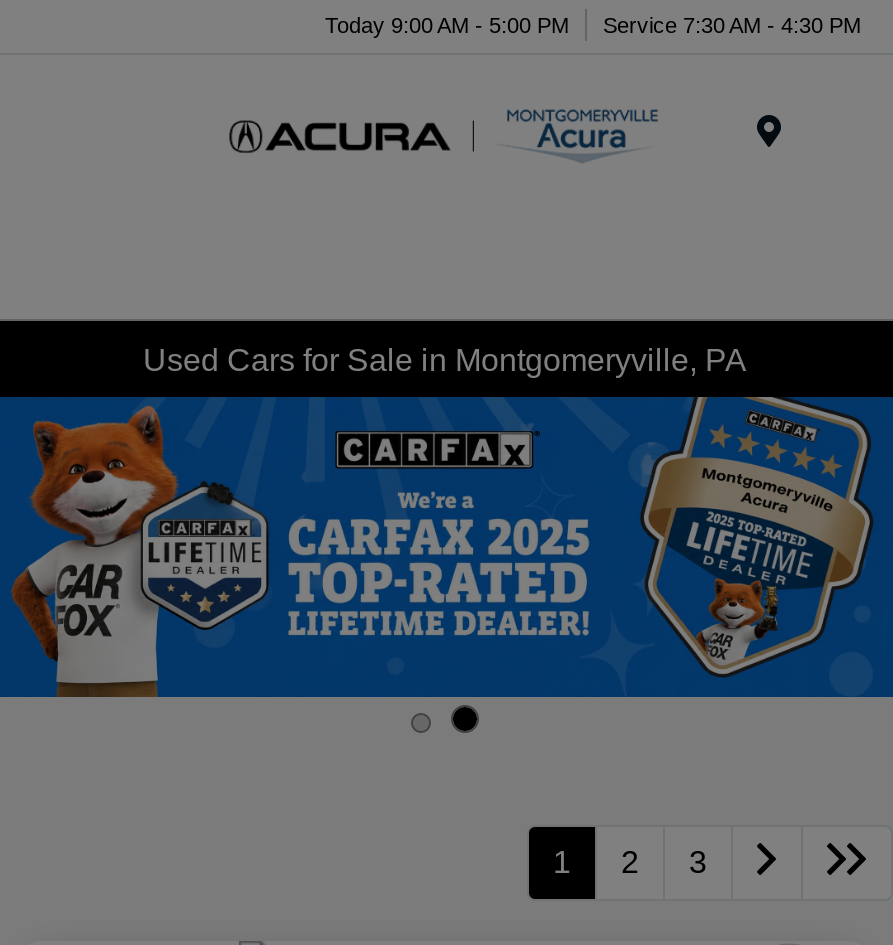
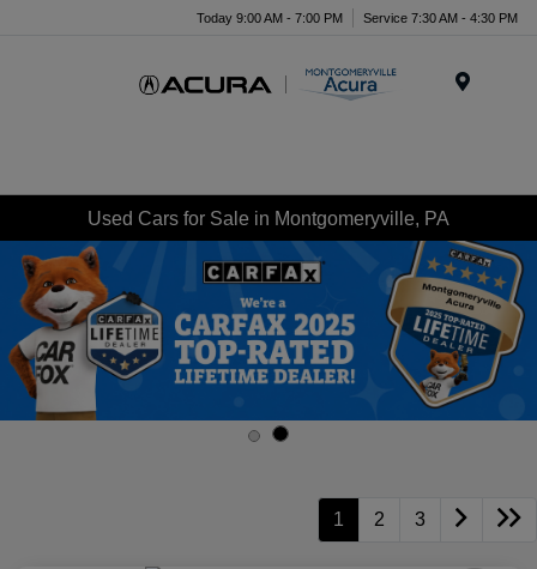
[325,12,861,36] Today 9:00 AM - 5:00 PM Service 7:30 AM - 4:30 PM -> [197,10,518,25] Today 9:00 AM - 7:00 PM Service 7:30 AM - 4:30 PM

